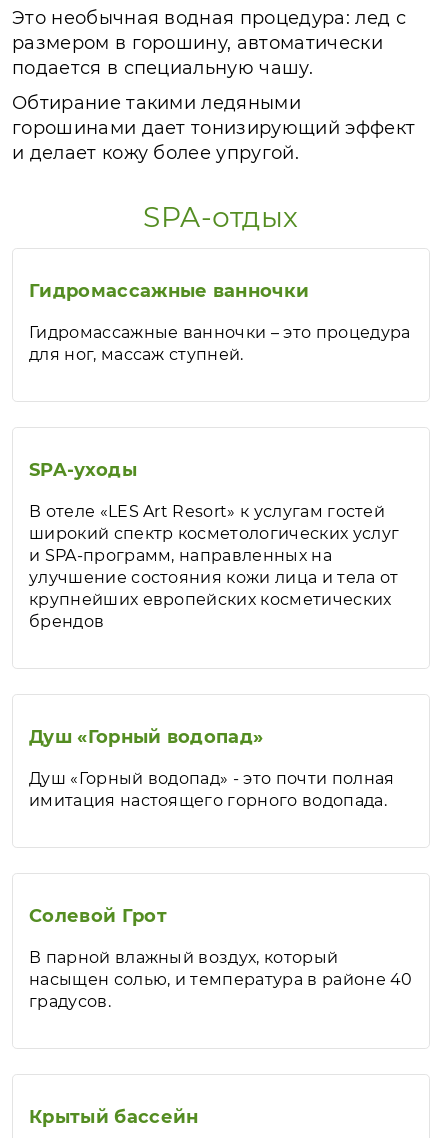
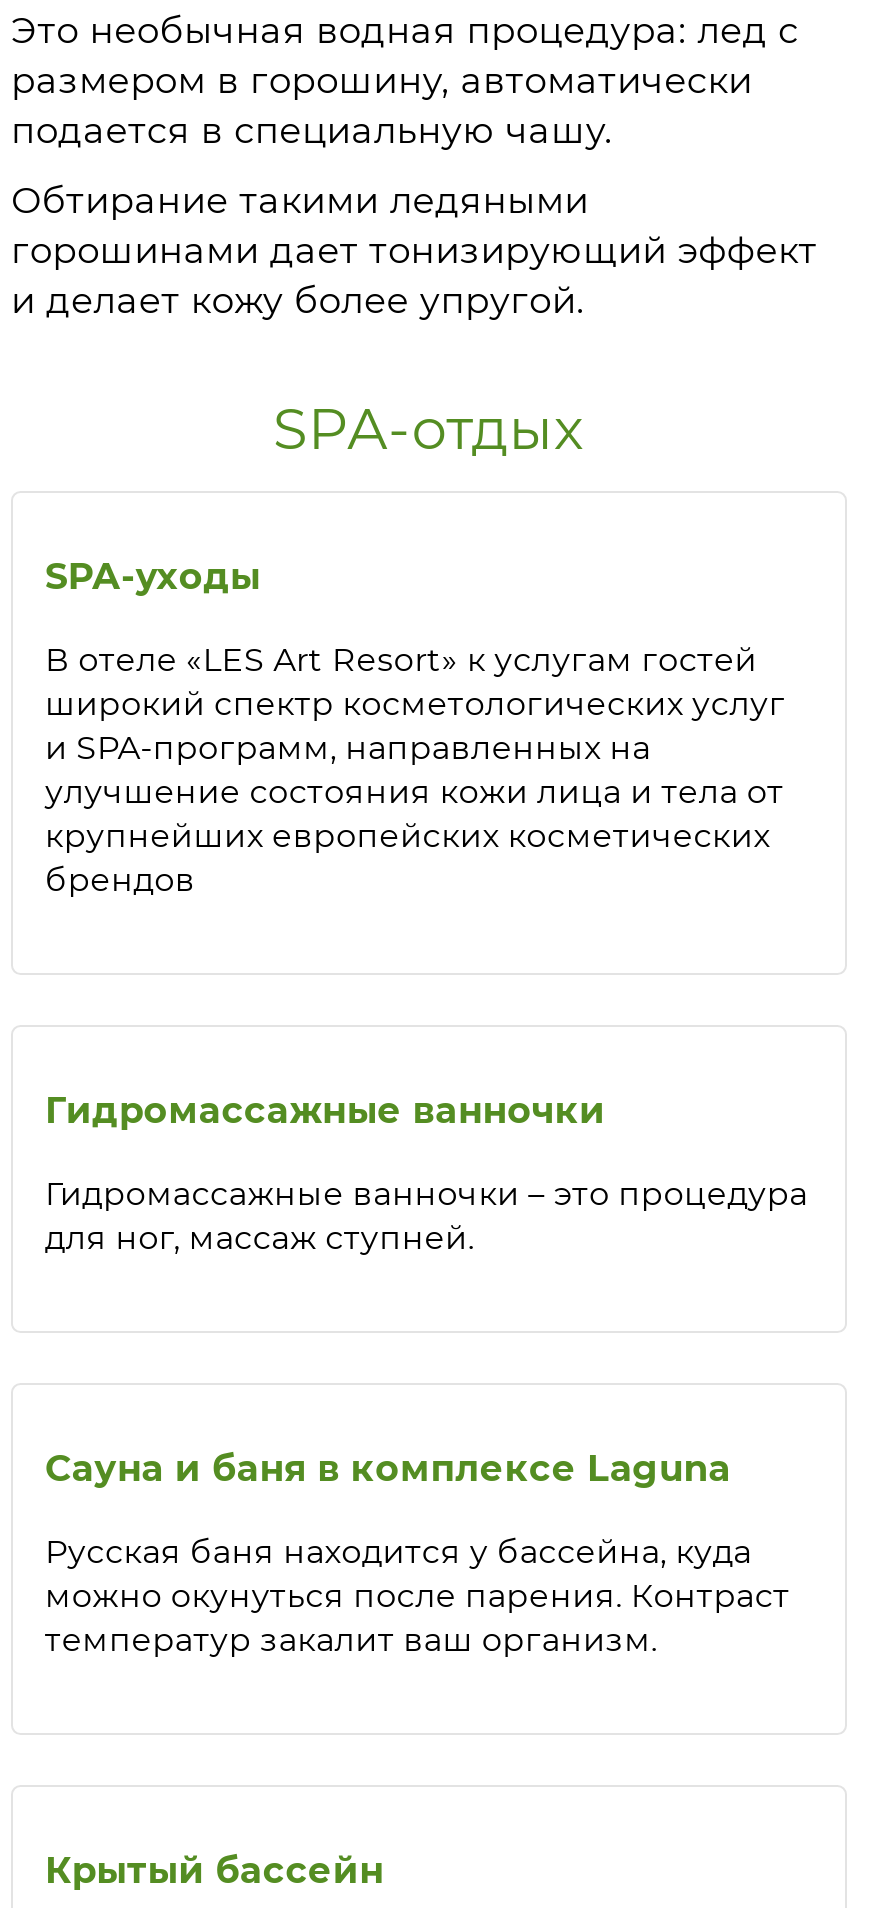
moved [29,280,309,302] -> [45,1089,606,1133]: Гидромассажные ванночки
moved [29,323,410,364] -> [45,1175,808,1257]: Гидромассажные ванночки – это процедура | для ног, массаж ступней.
[29,726,263,748] Душ «Горный водопад» -> none
[29,769,394,810] Душ «Горный водопад» - это почти полная | имитация настоящего горного водопада. -> none
[29,905,167,927] Солевой Грот -> [45,1447,731,1491] Сауна и баня в комплексе Laguna
[29,948,413,1011] В парной влажный воздух, который | насыщен солью, и температура в районе 40 | градусов. -> [45,1533,790,1659] Русская баня находится у бассейна, куда | можно окунуться после парения. Контраст | температур закалит ваш организм.

